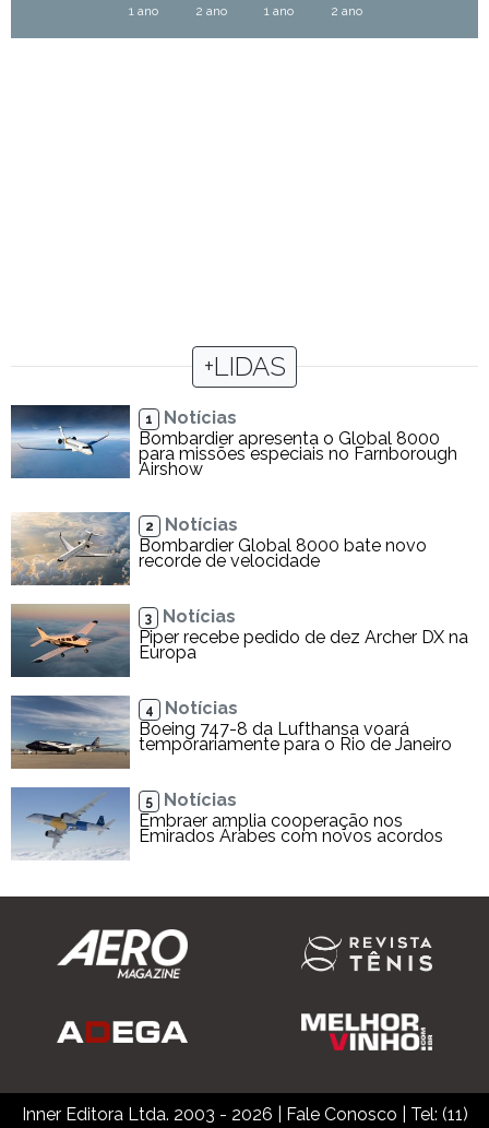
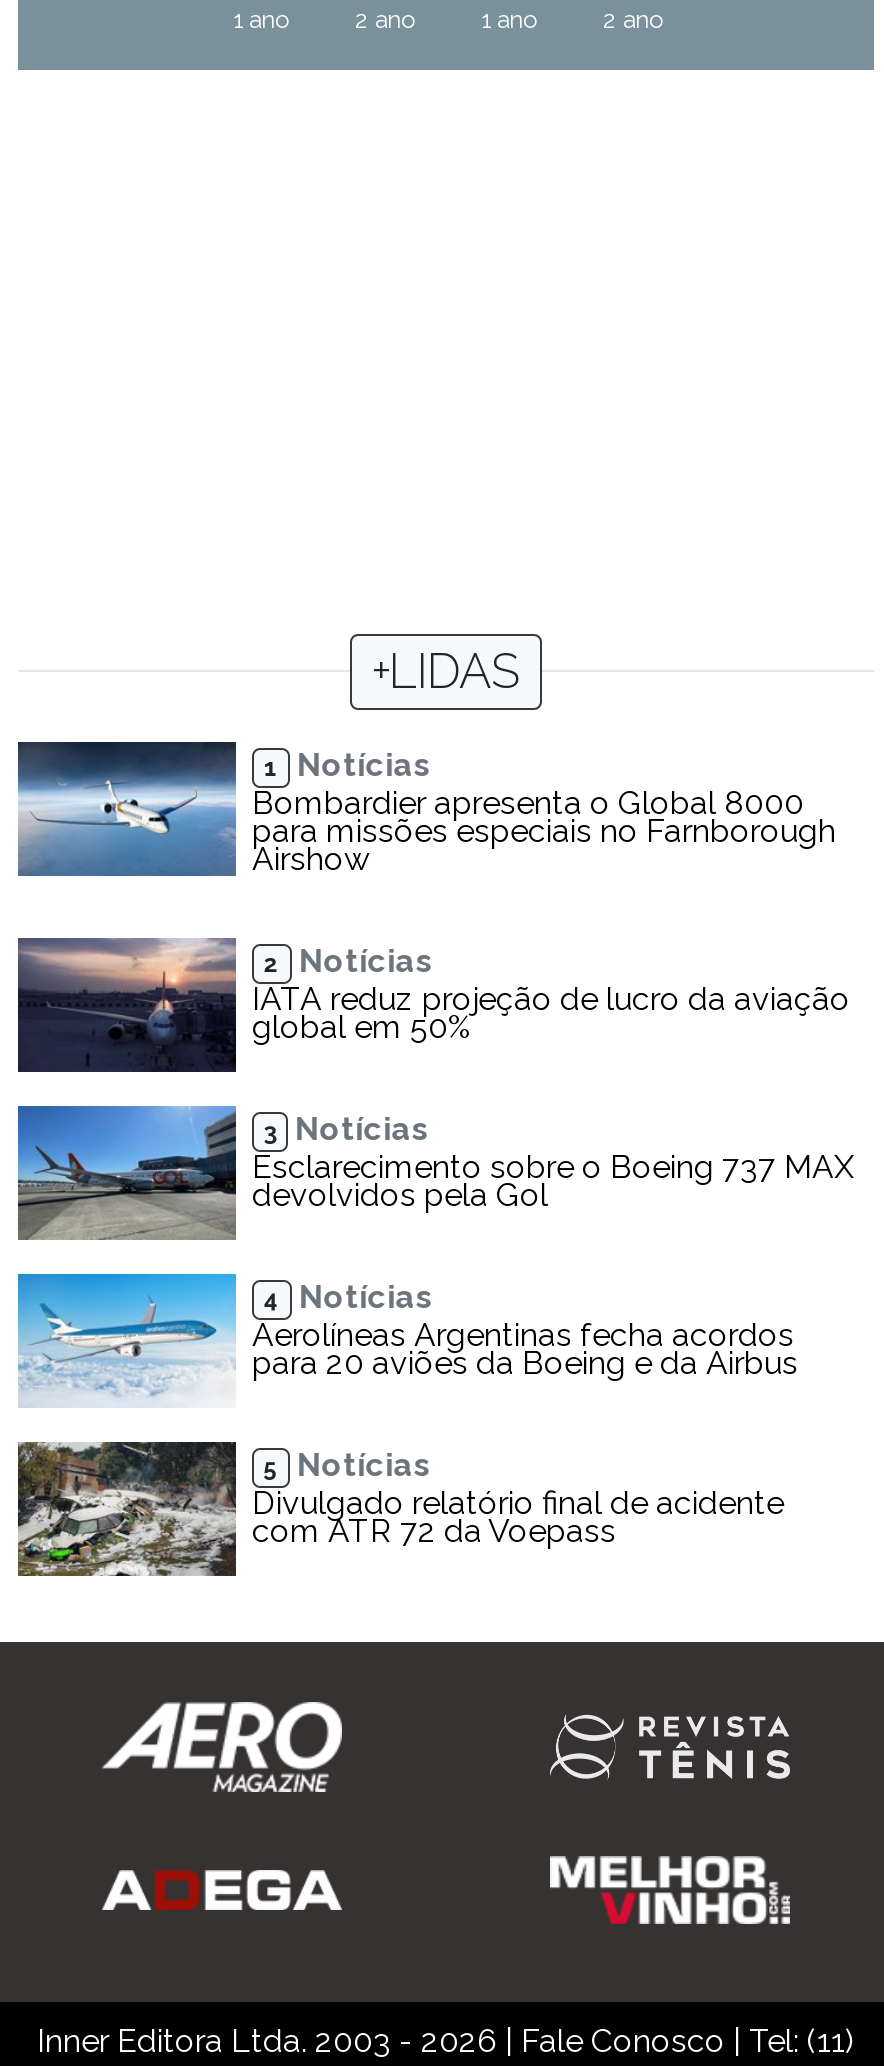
[11,512,427,586] [image] | Bombardier Global 8000 bate novo | recorde de velocidade -> [16,936,850,1074] [image] | IATA reduz projeção de lucro da aviação | global em 50%
[10,604,468,677] [image] | Piper recebe pedido de dez Archer DX na | Europa -> [16,1104,854,1240] [image] | Esclarecimento sobre o Boeing 737 MAX | devolvidos pela Gol
[11,696,452,770] [image] | Boeing 747-8 da Lufthansa voará | temporariamente para o Rio de Janeiro -> [18,1272,798,1408] [image] | Aerolíneas Argentinas fecha acordos | para 20 aviões da Boeing e da Airbus
[10,786,443,860] [image] | Embraer amplia cooperação nos | Emirados Árabes com novos acordos -> [16,1440,784,1578] [image] | Divulgado relatório final de acidente | com ATR 72 da Voepass

